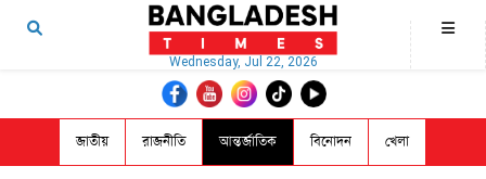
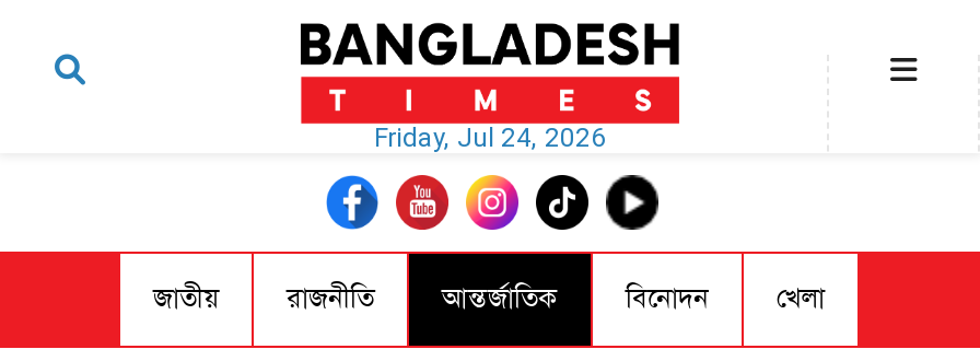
[169,54,317,69] Wednesday, Jul 22, 2026 -> [374,122,606,153] Friday, Jul 24, 2026

